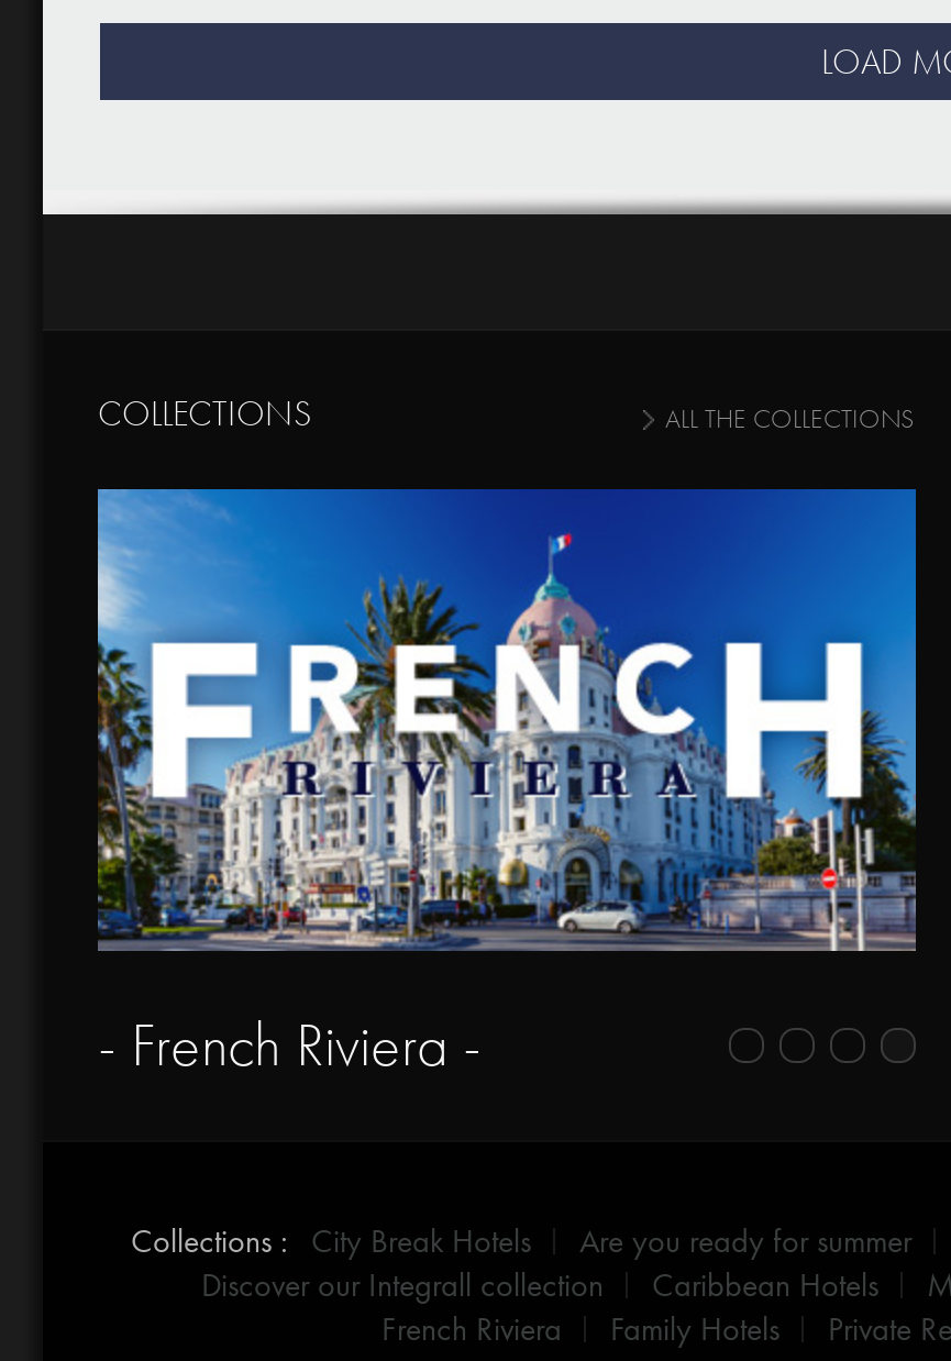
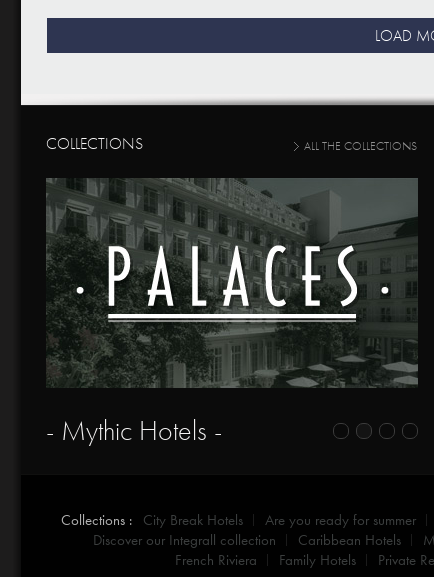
[96,487,918,1083] [image] | - French Riviera - -> [46,178,418,448] [image] | - Mythic Hotels -

